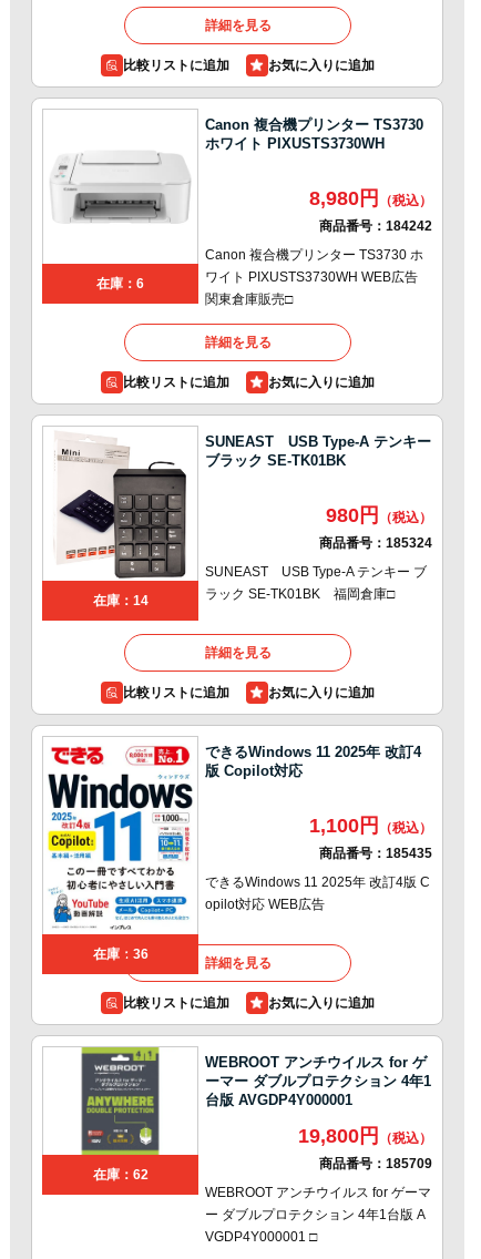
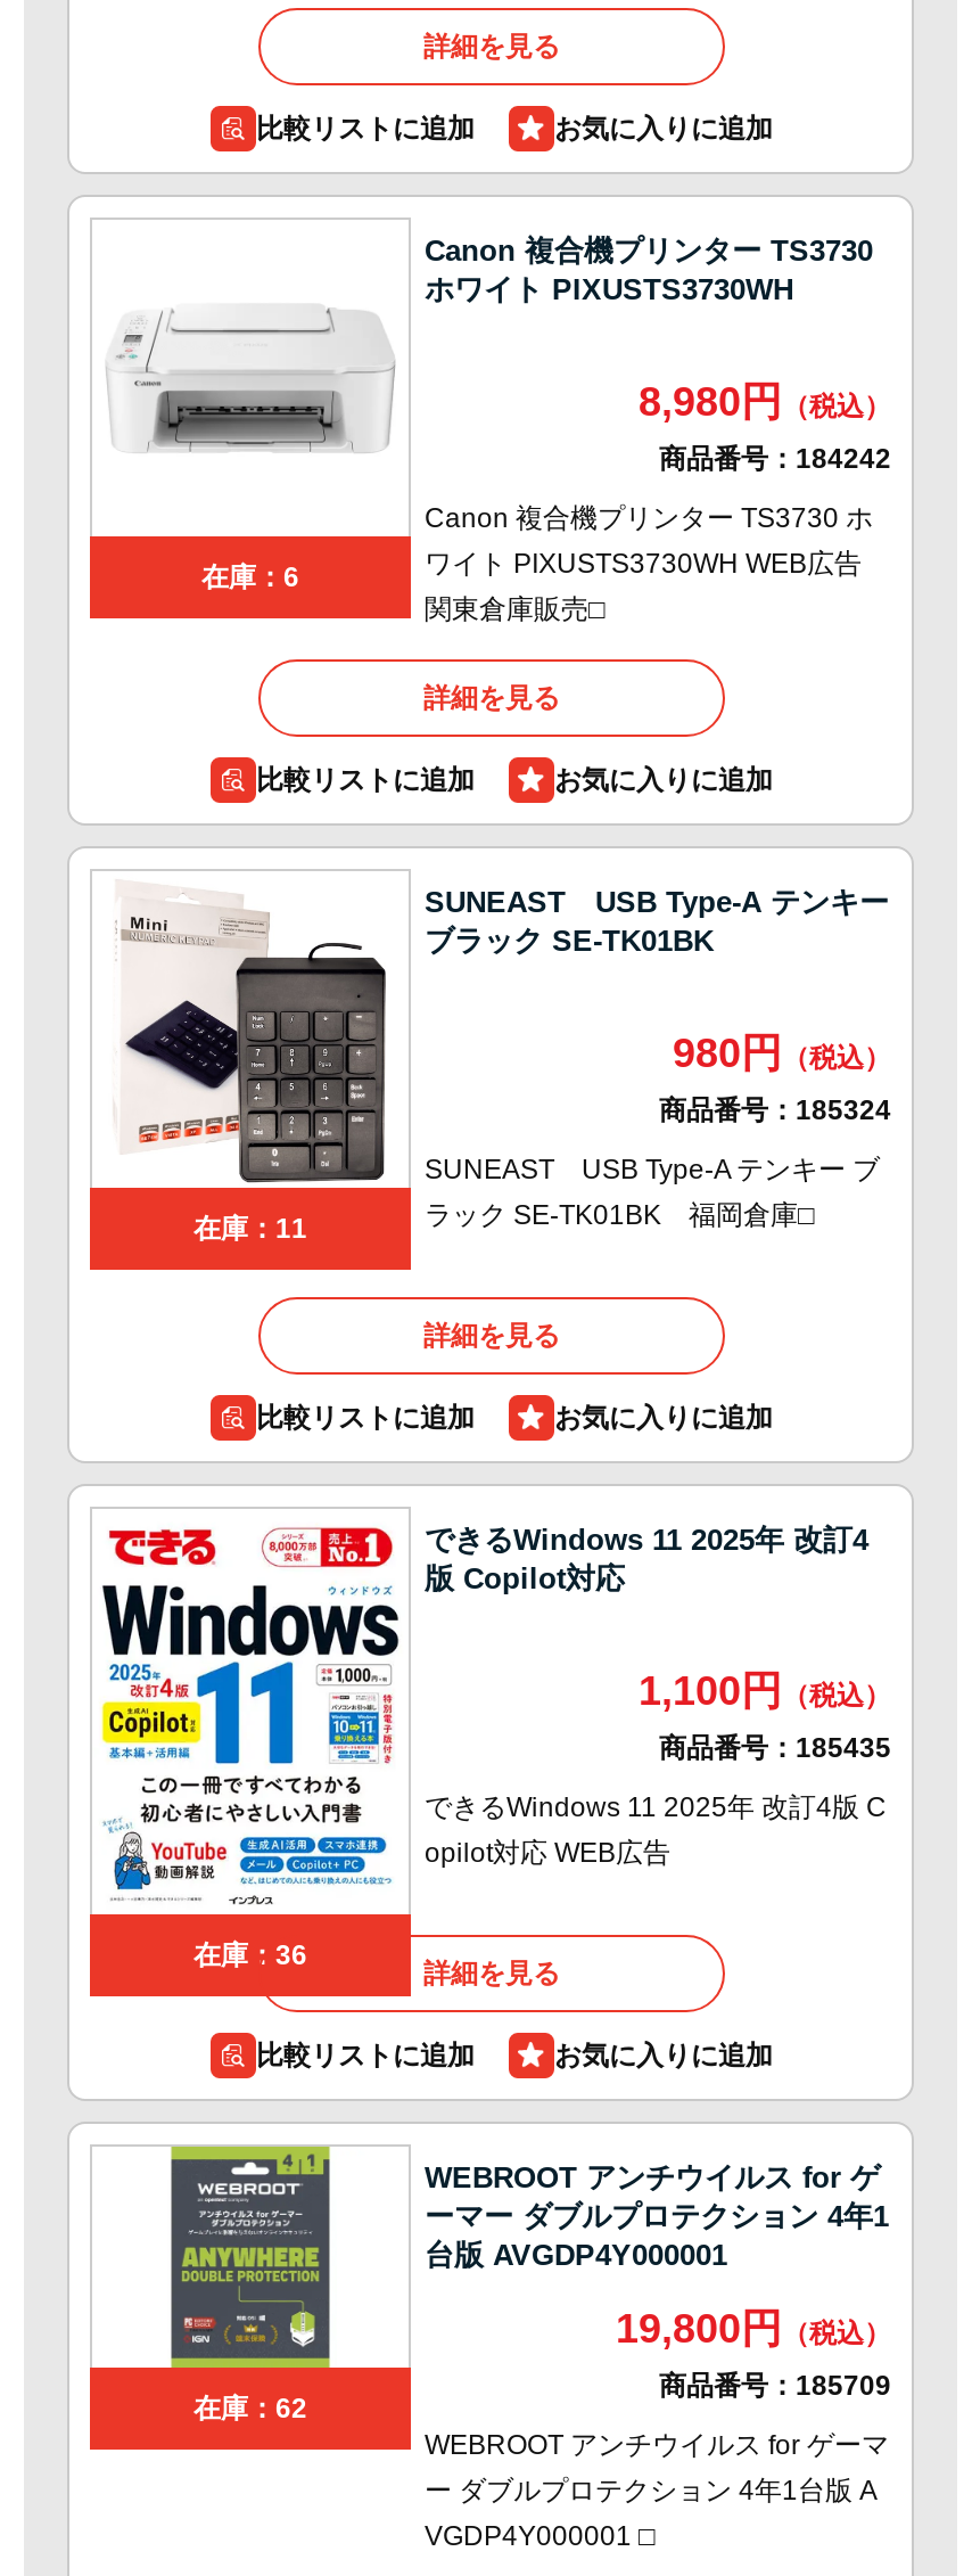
[93,593,148,608] 在庫：14 -> [193,1213,307,1245] 在庫：11

